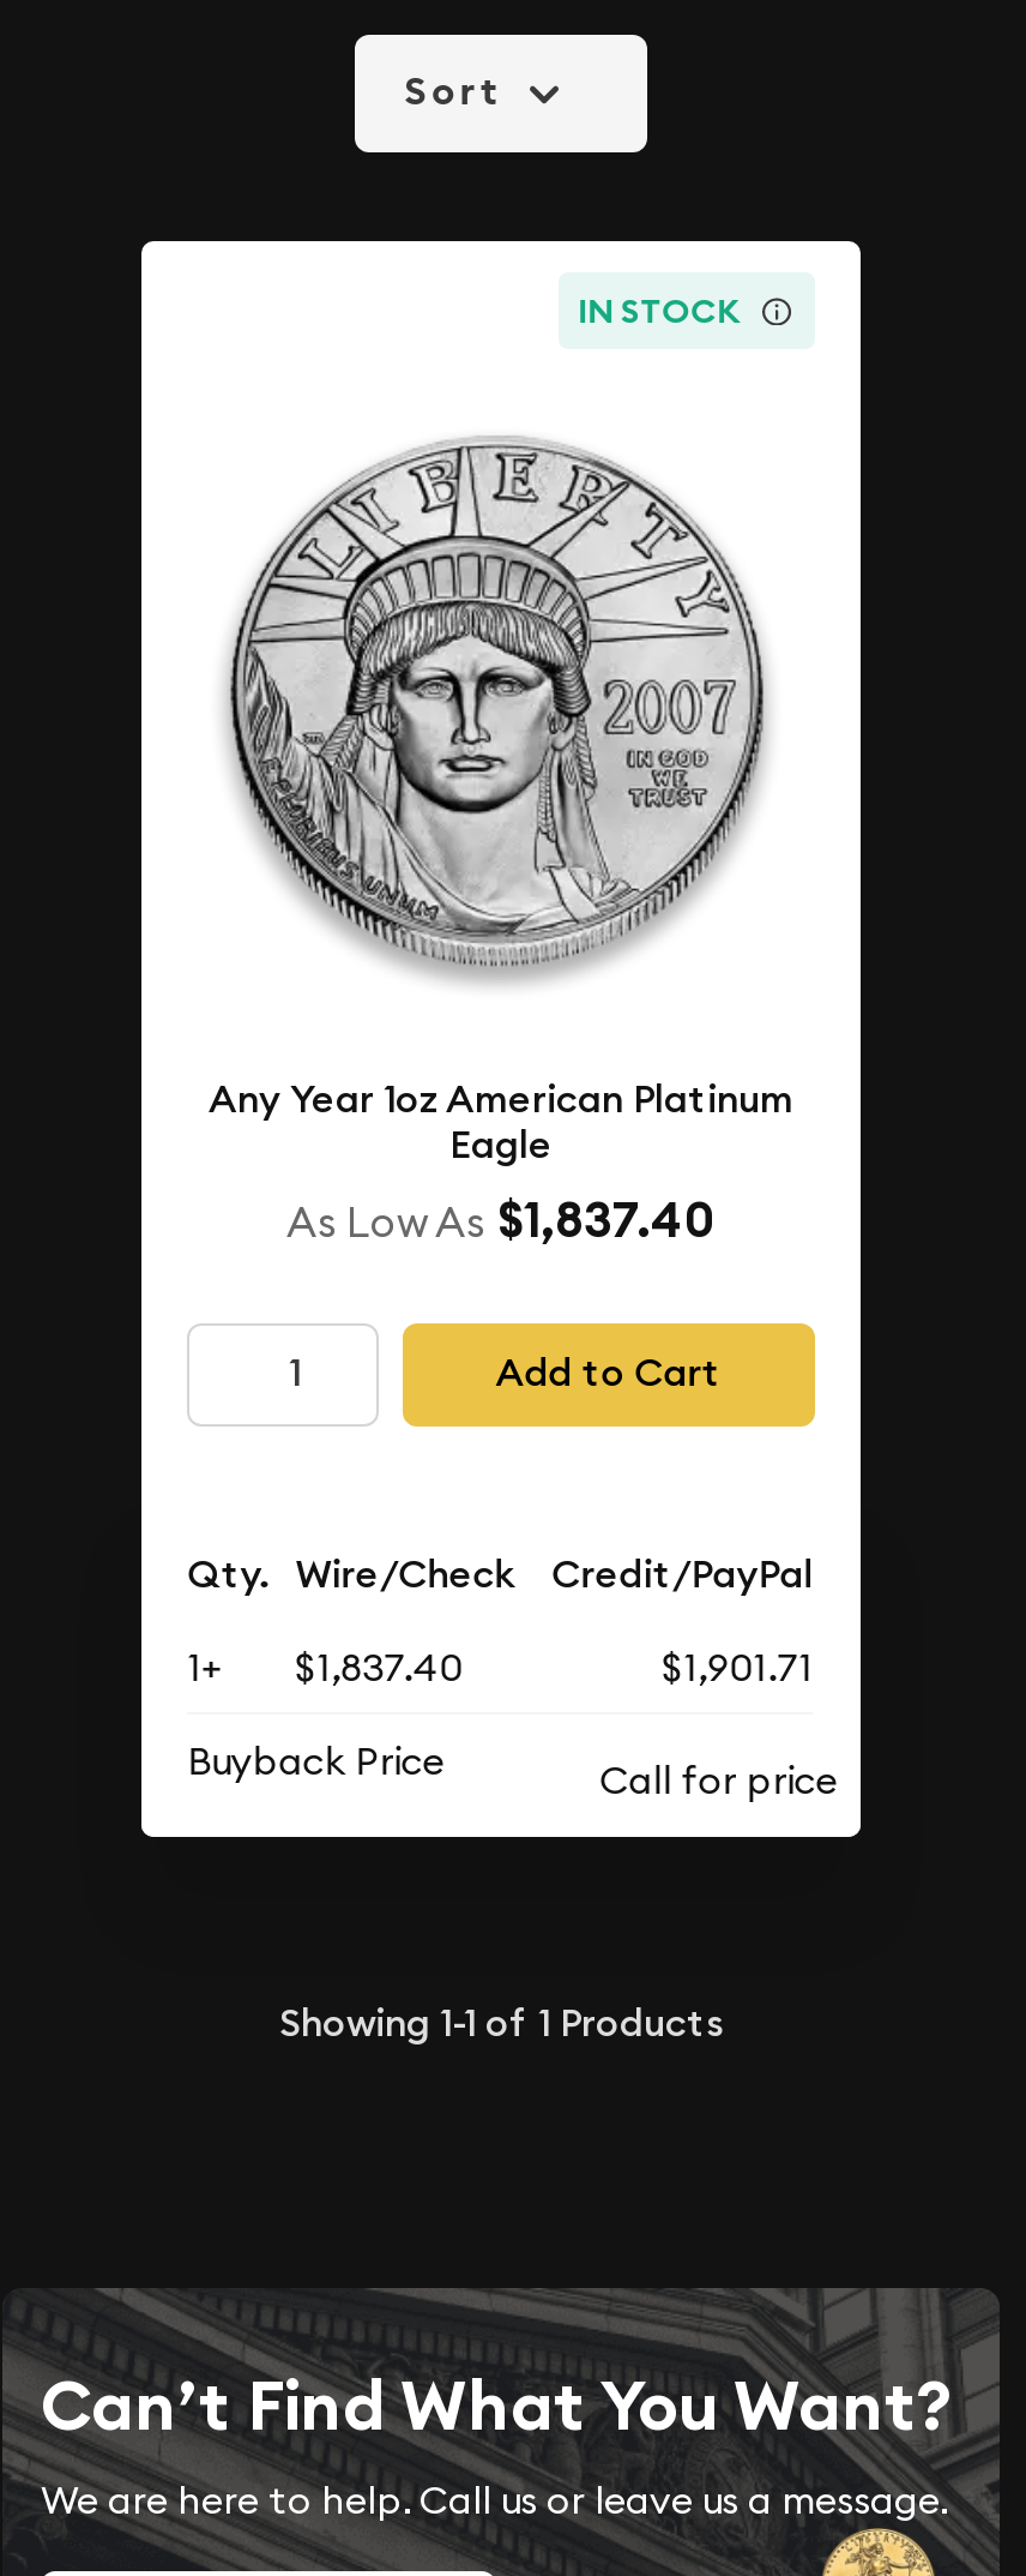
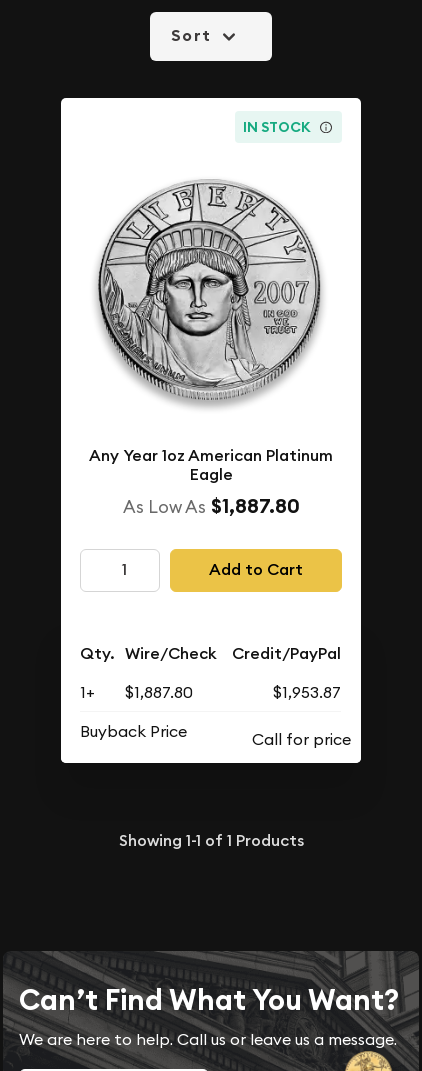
[286,1189,716,1251] As Low As $1,837.40 -> [122,493,299,519] As Low As $1,887.80
[187,1643,463,1691] 1+ $1,837.40 -> [80,682,193,702] 1+ $1,887.80
[662,1643,813,1691] $1,901.71 -> [273,682,341,702] $1,953.87

